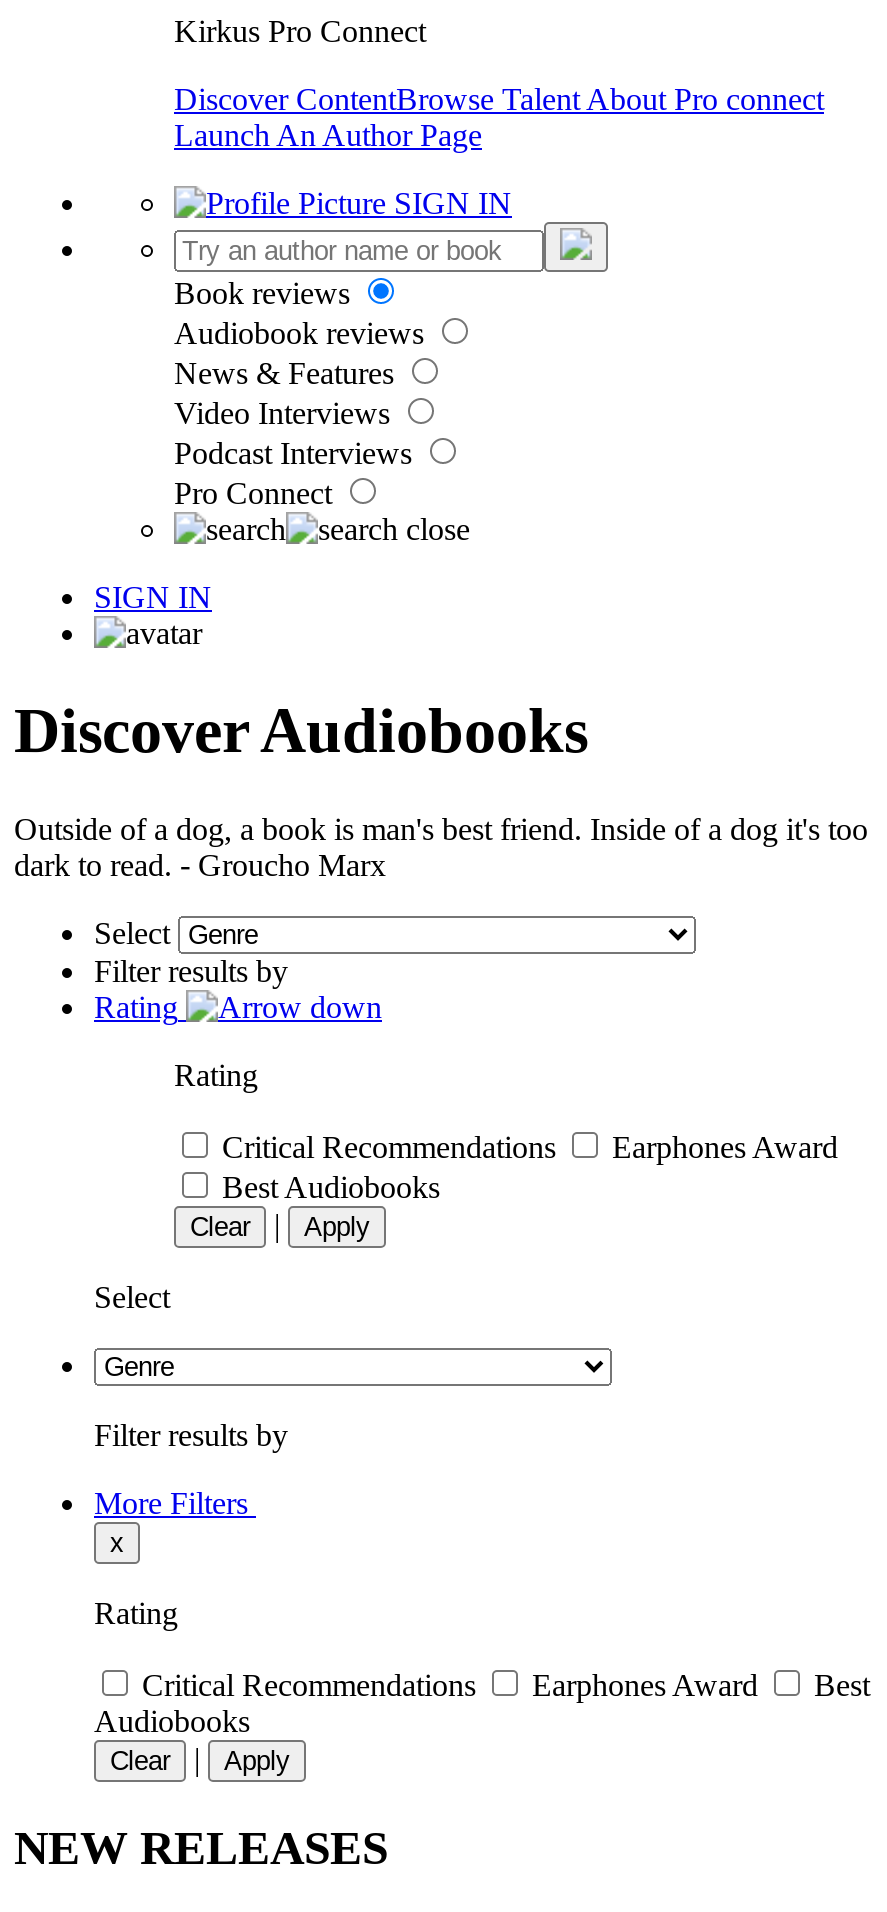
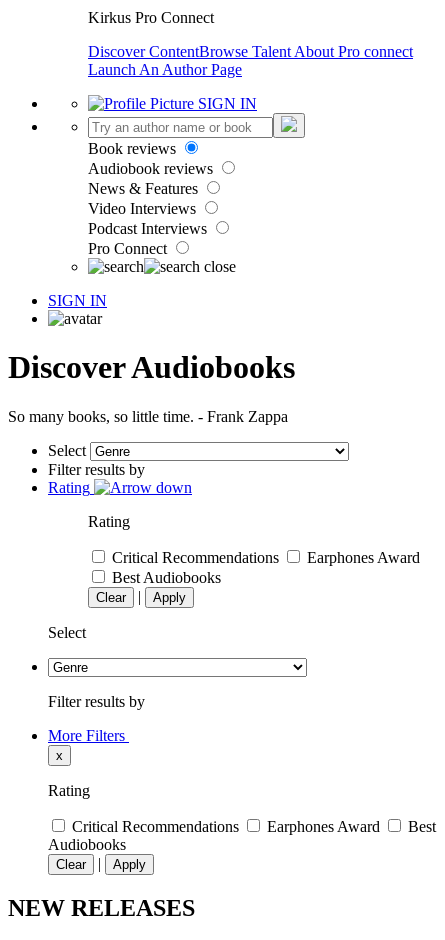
[14,812,868,882] Outside of a dog, a book is man's best friend. Inside of a dog it's too | dark to read. - Groucho Marx -> [8,408,288,425] So many books, so little time. - Frank Zappa

